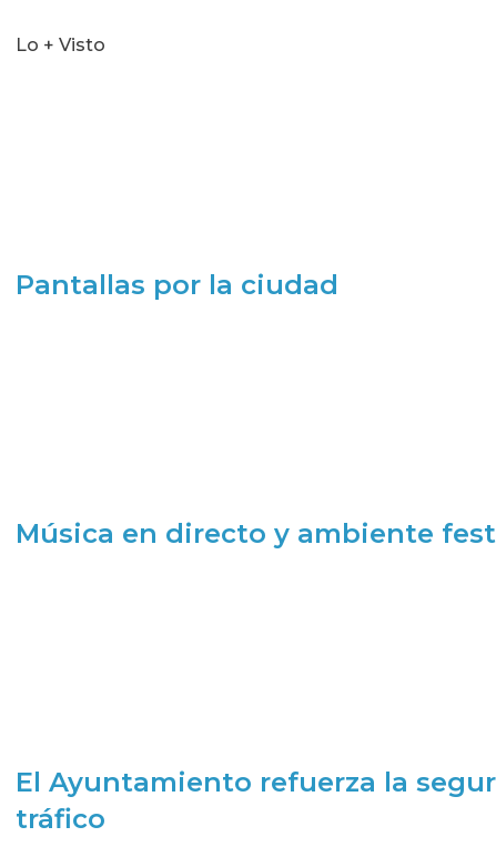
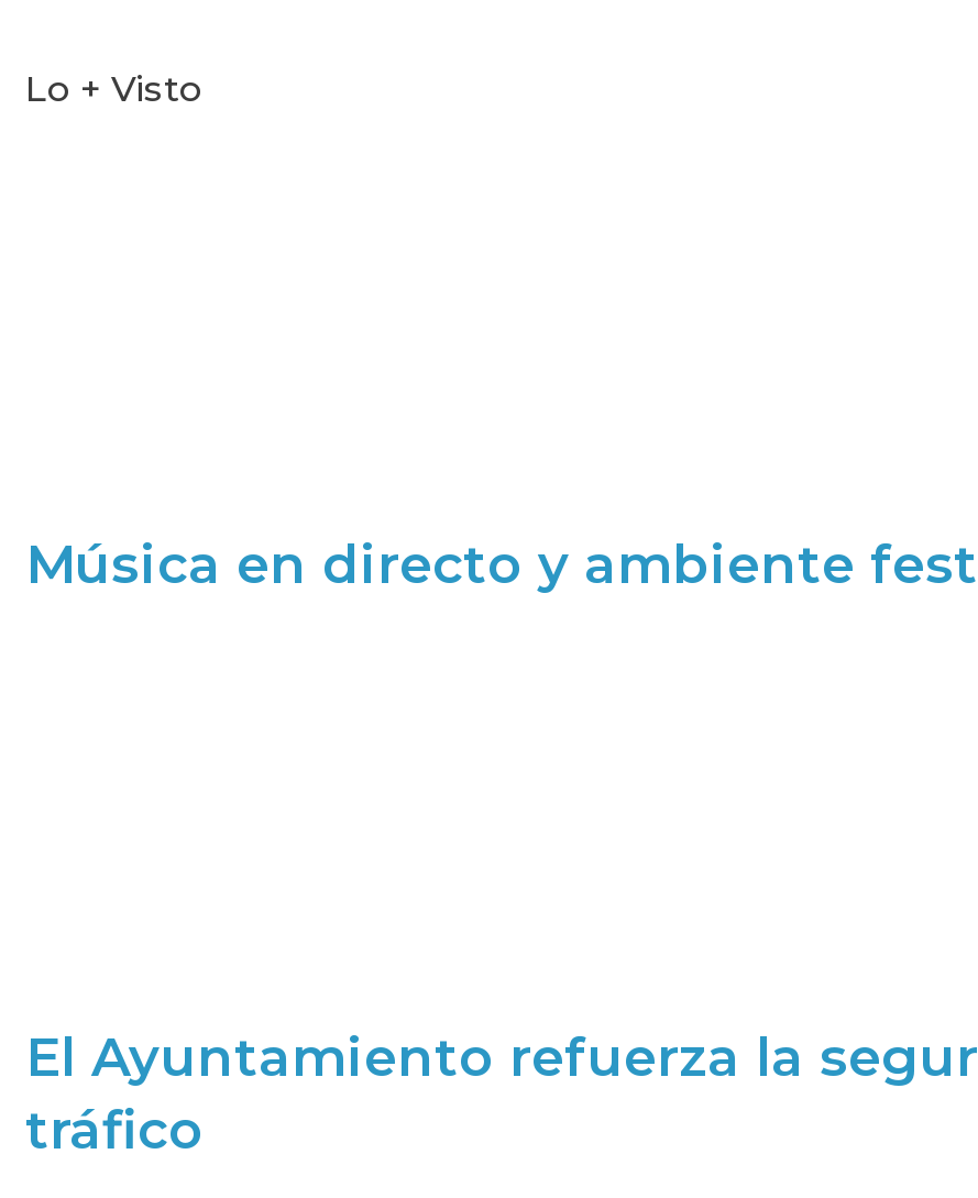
[16,268,338,300] Pantallas por la ciudad -> none

